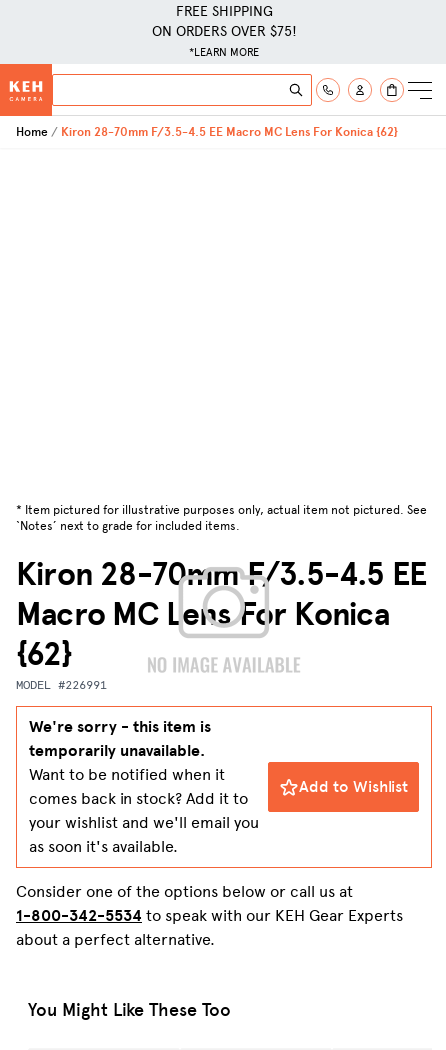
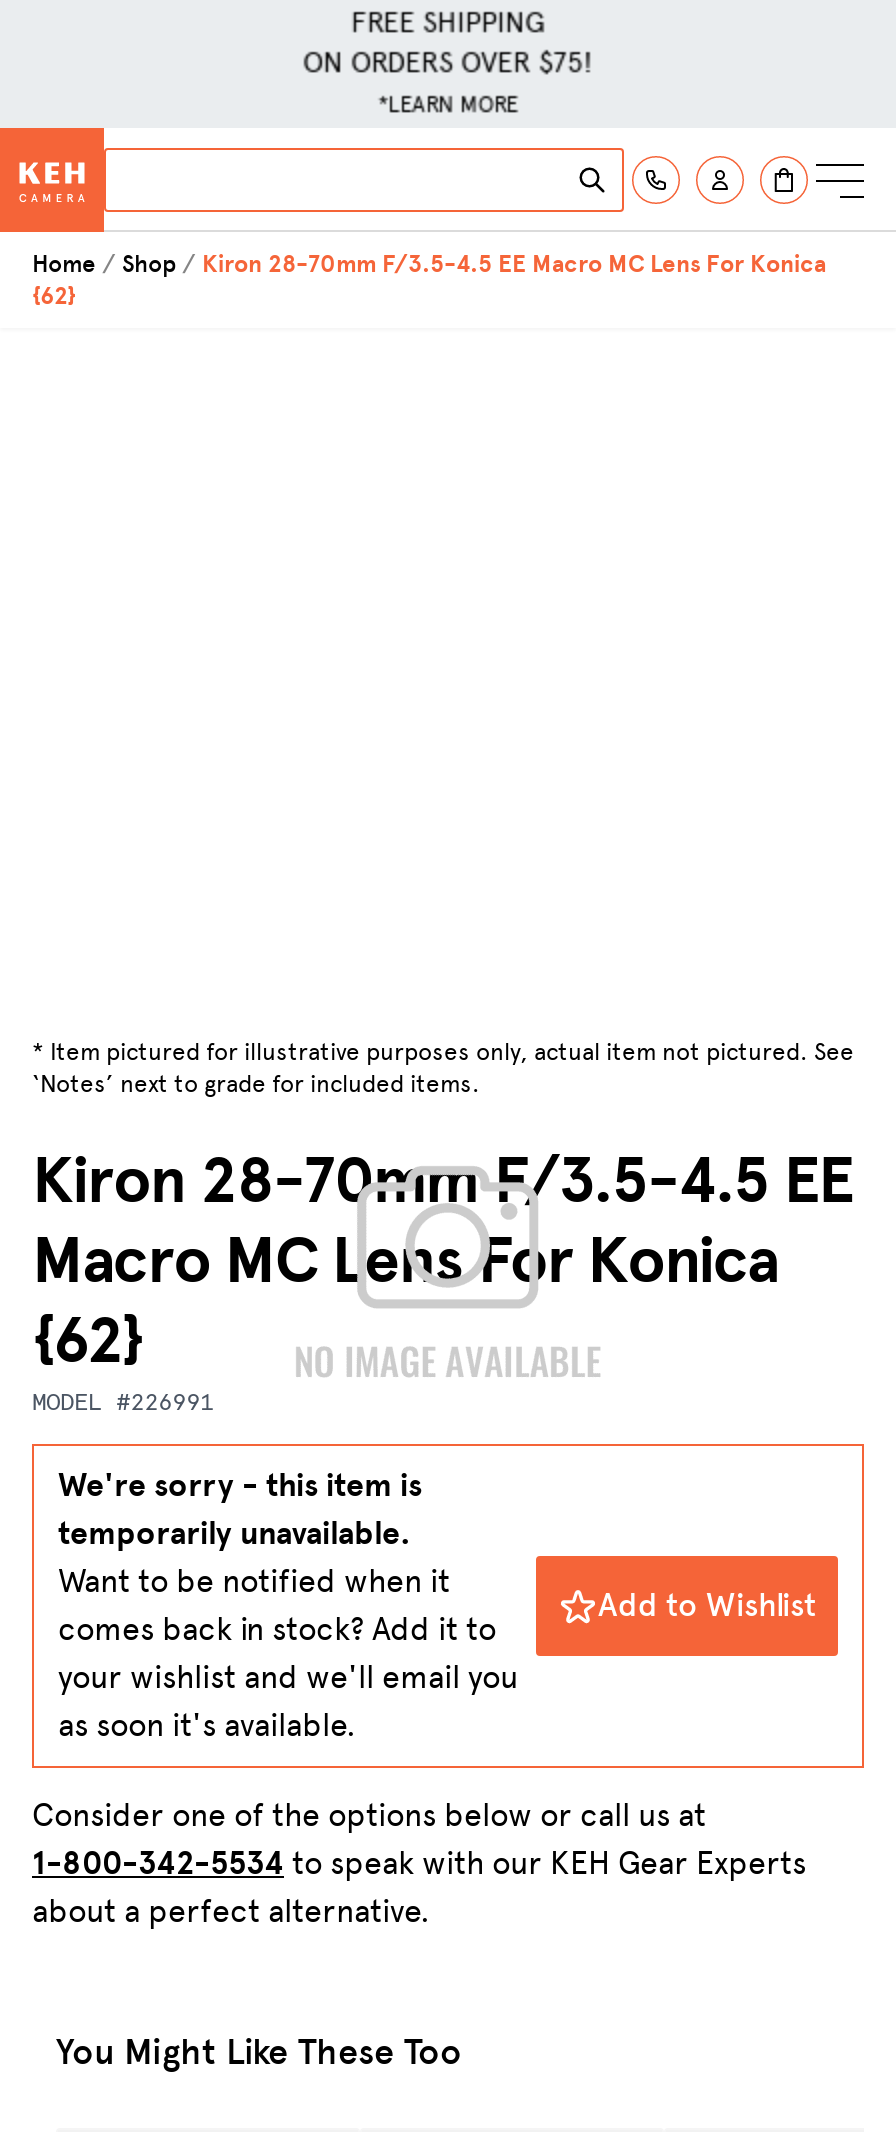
[61,125,398,139] Kiron 28-70mm F/3.5-4.5 EE Macro MC Lens For Konica {62} -> [32,250,826,310] Shop | Kiron 28-70mm F/3.5-4.5 EE Macro MC Lens For Konica | {62}

